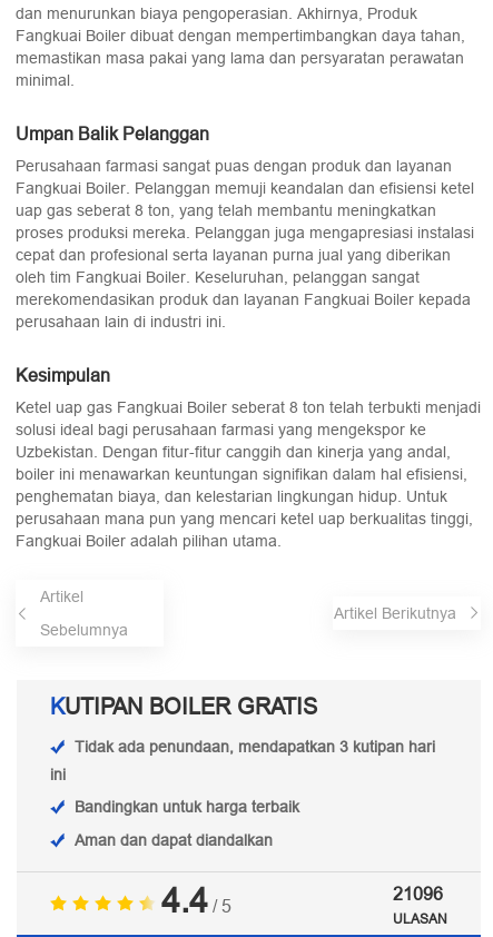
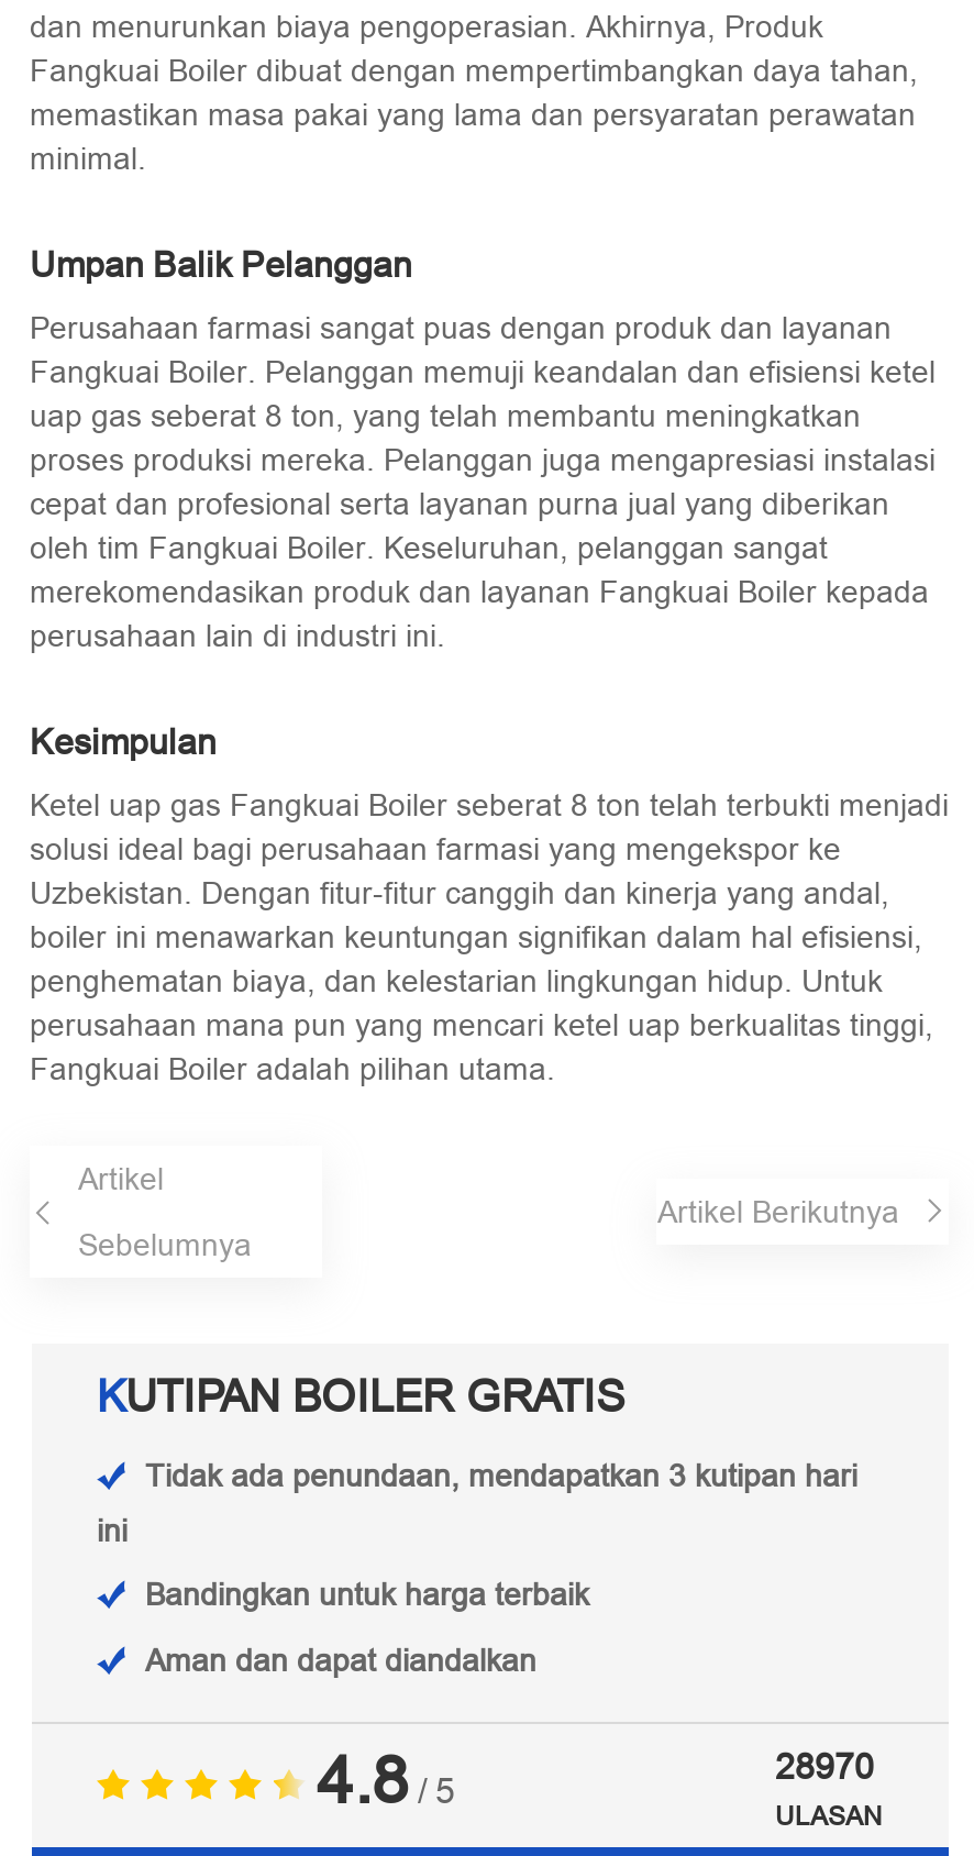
[161,881,231,920] 4.4/5 -> [317,1741,455,1818] 4.8/5
[393,883,443,903] 21096 -> [775,1745,874,1785] 28970

